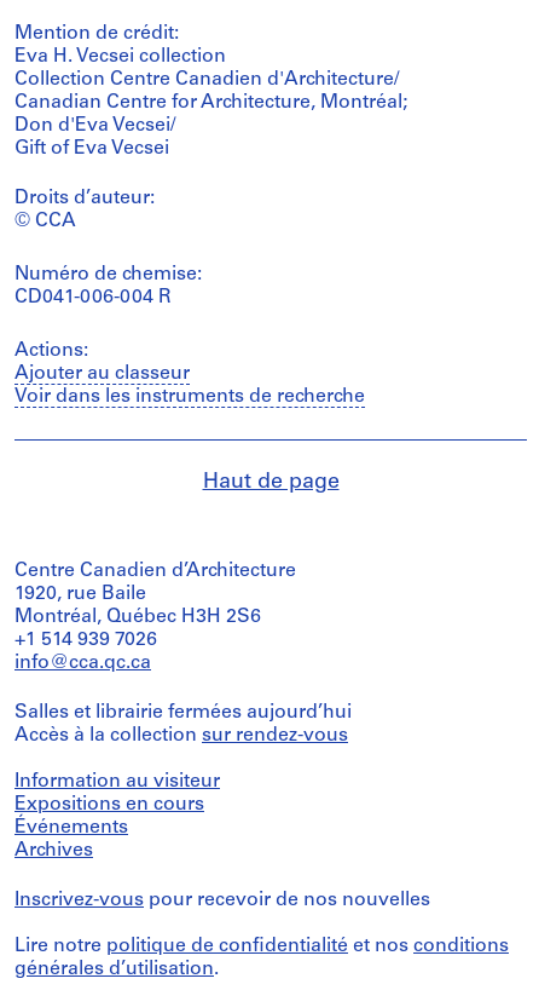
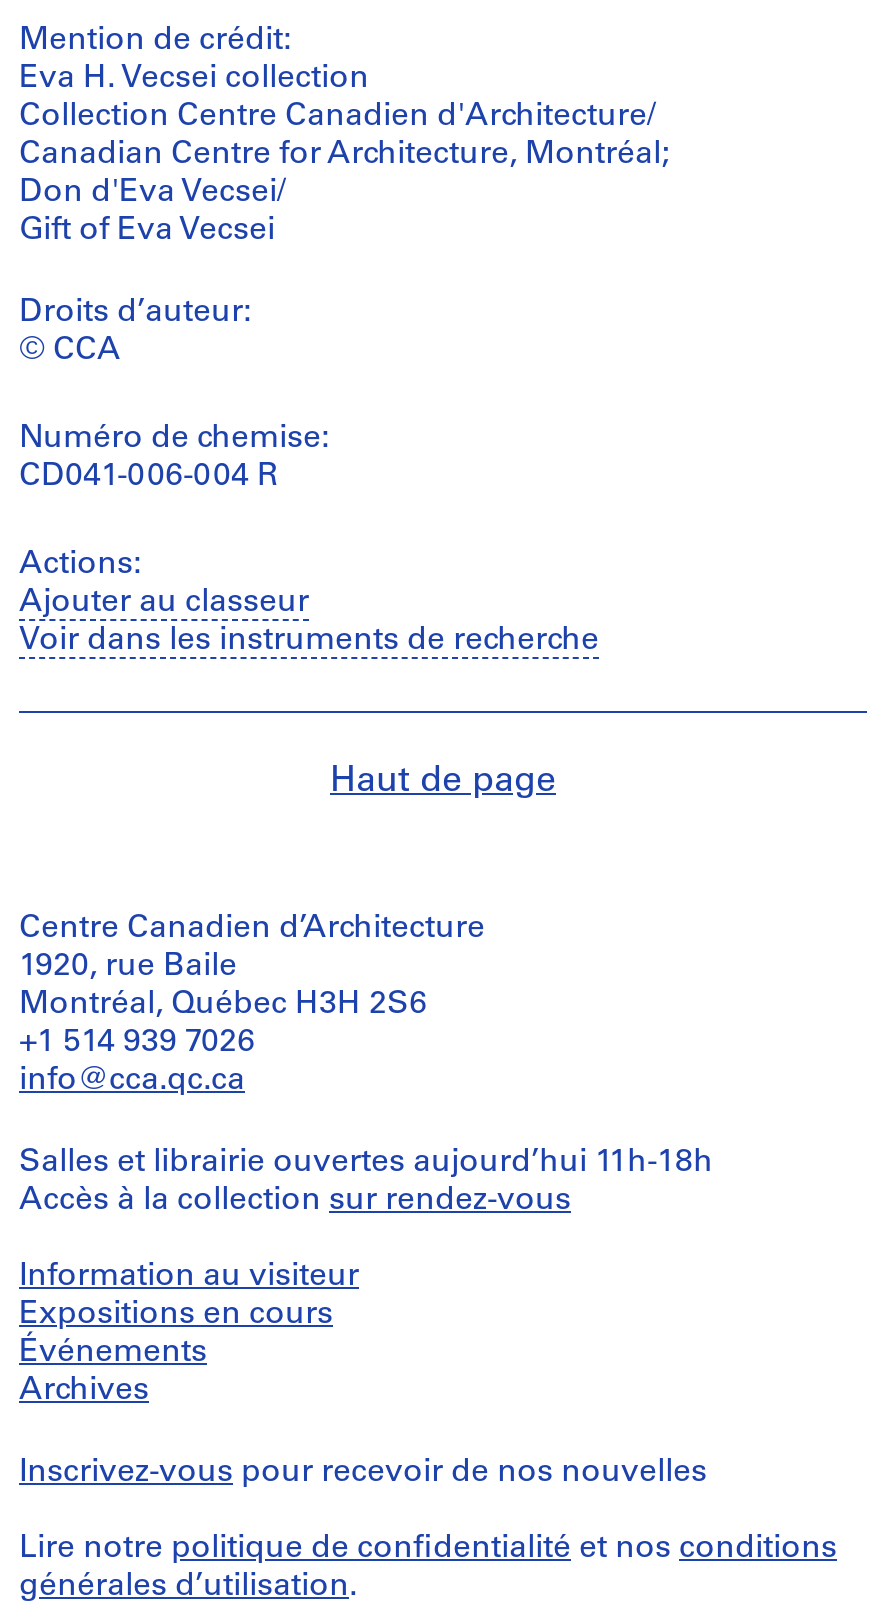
[15,703,352,723] Salles et librairie fermées aujourd’hui -> [19,1147,713,1179] Salles et librairie ouvertes aujourd’hui 11h-18h

